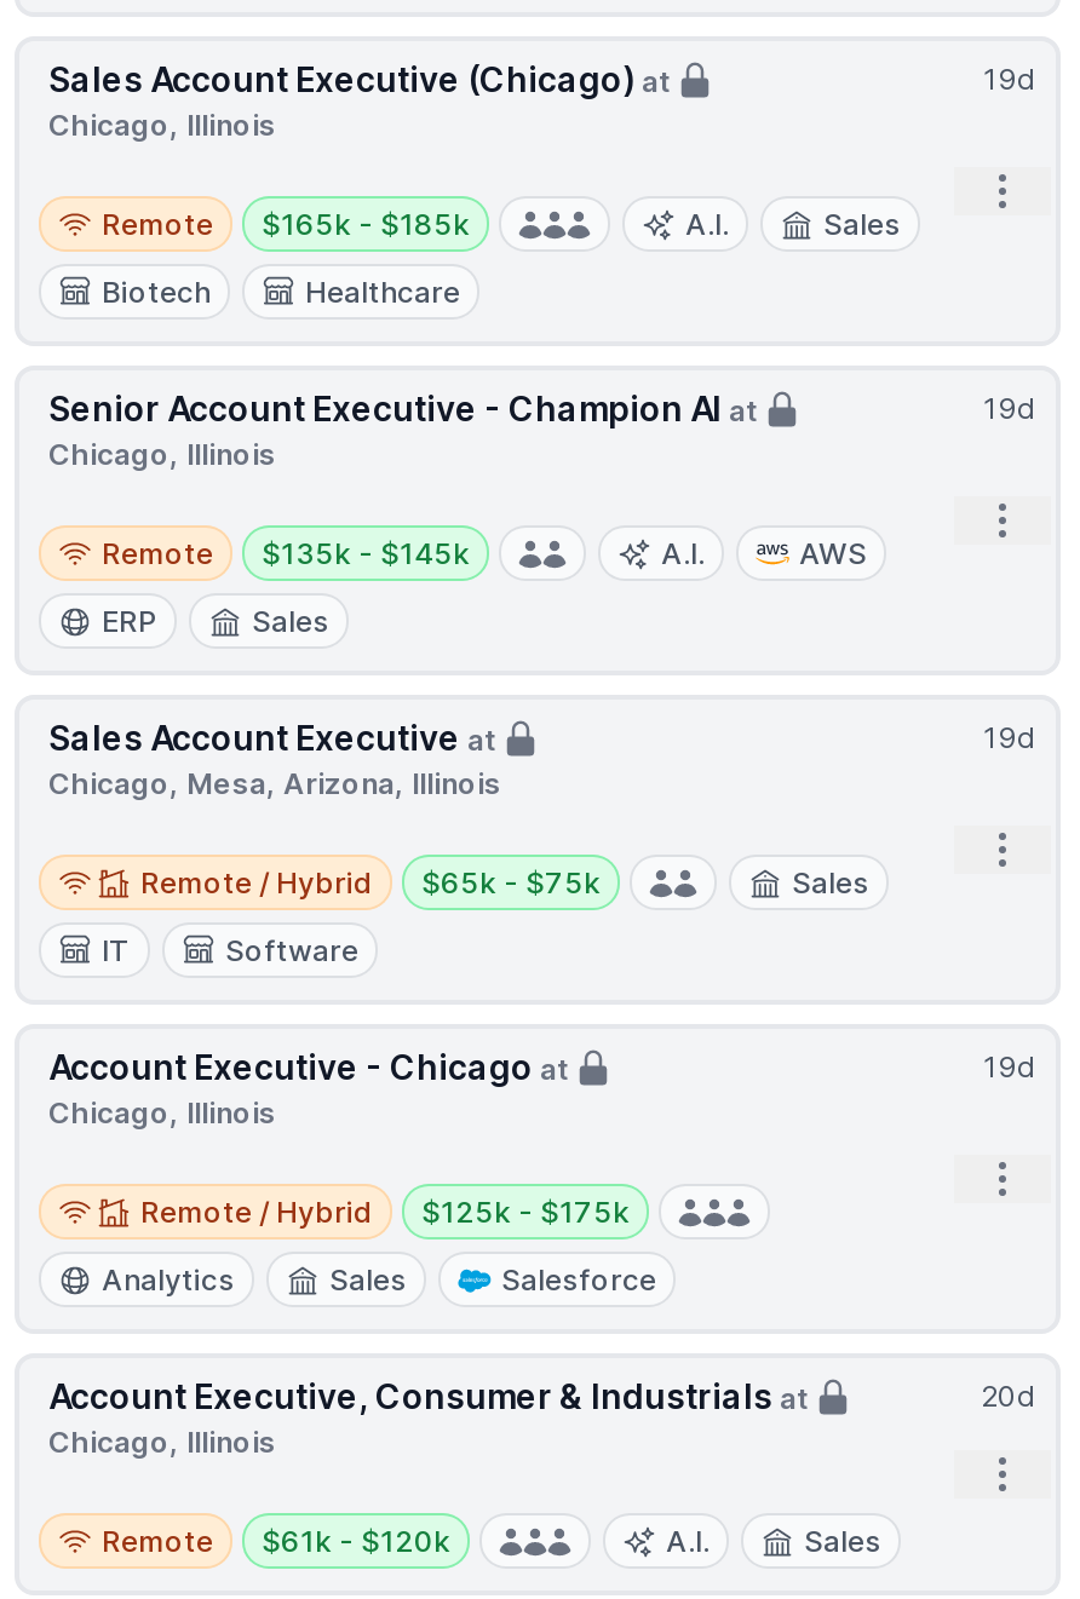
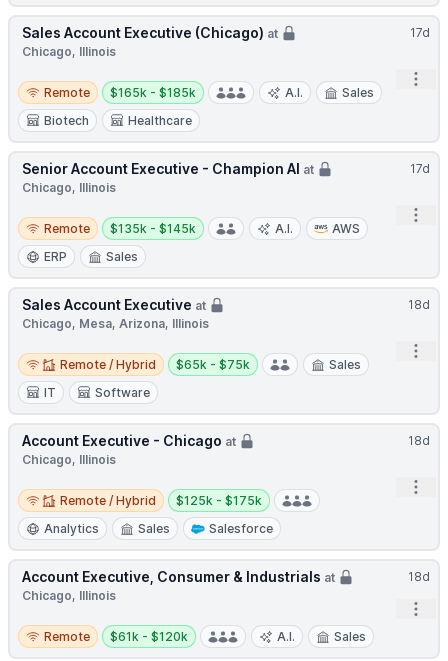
[983,61,1036,97] 19d -> [410,25,430,40] 17d
[983,390,1036,426] 19d -> [410,161,430,176] 17d
[983,719,1036,755] 19d -> [408,297,430,312] 18d
[983,1048,1036,1085] 19d -> [408,433,430,448] 18d
[980,1377,1036,1414] 20d -> [408,569,430,584] 18d

